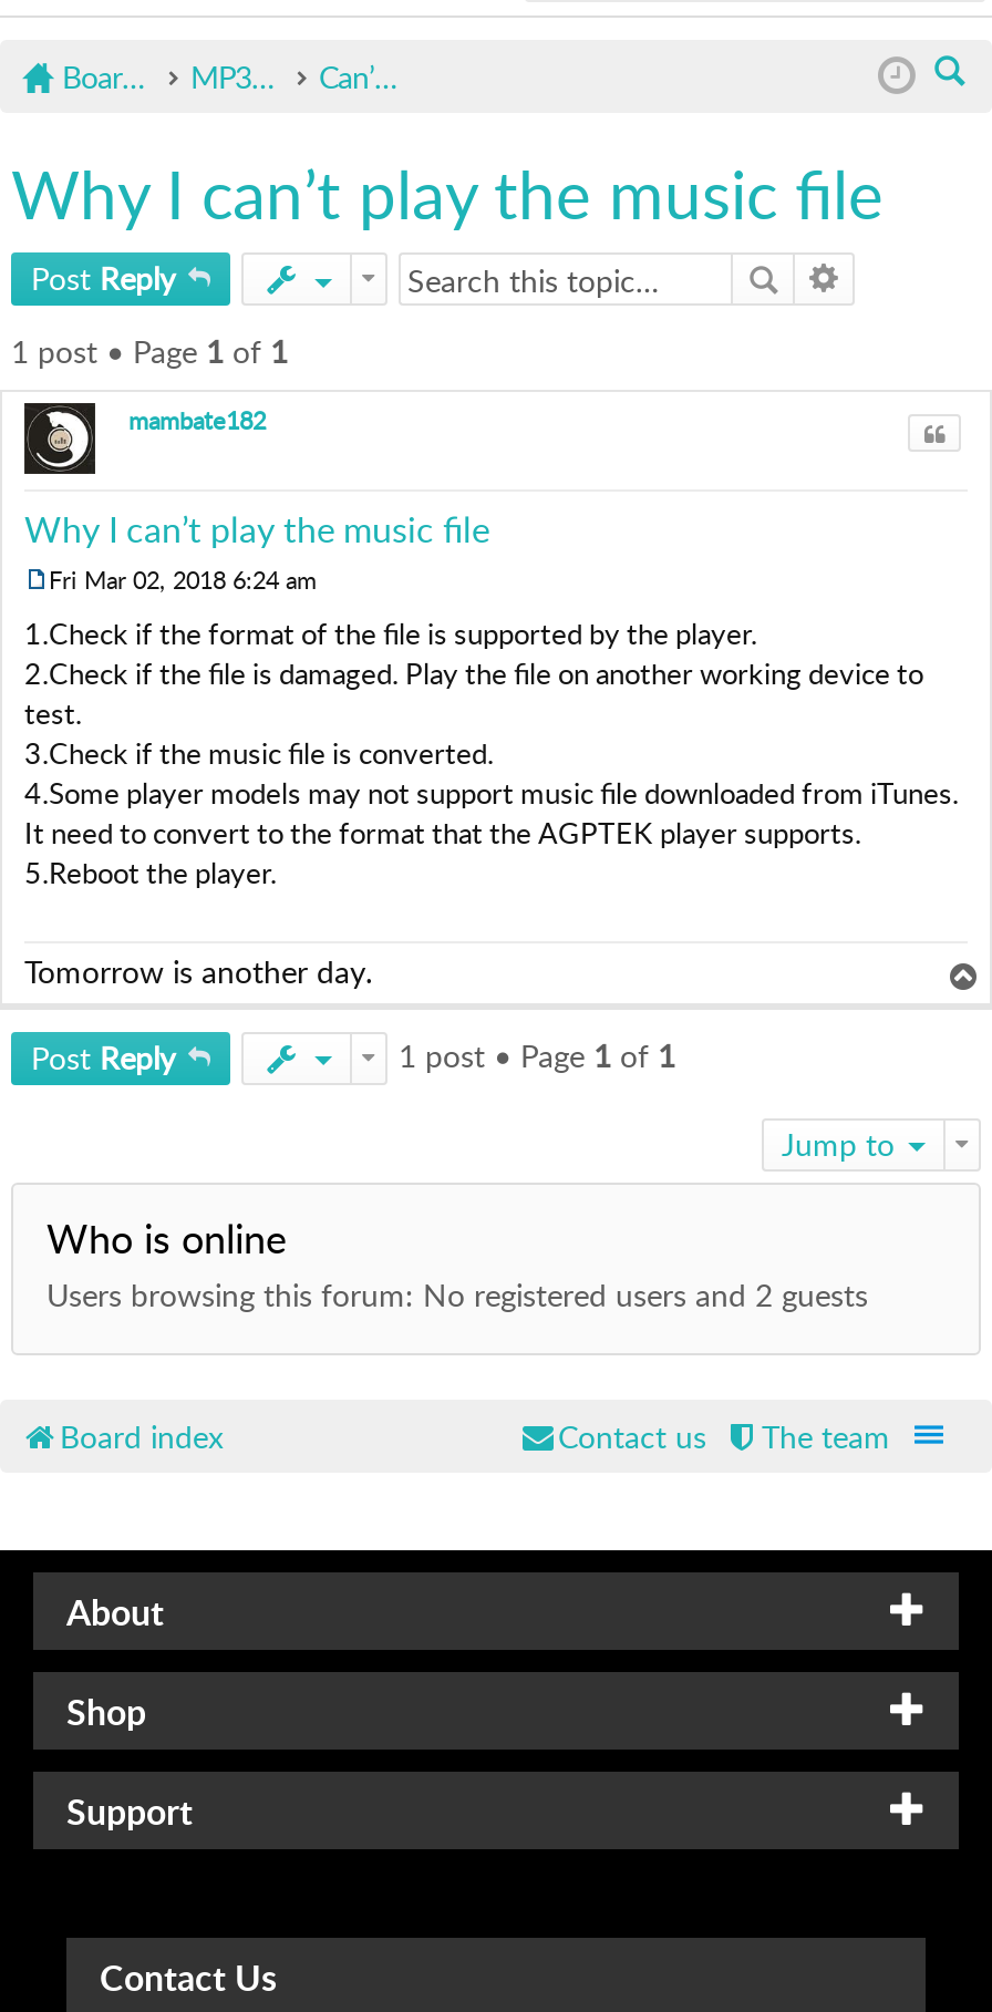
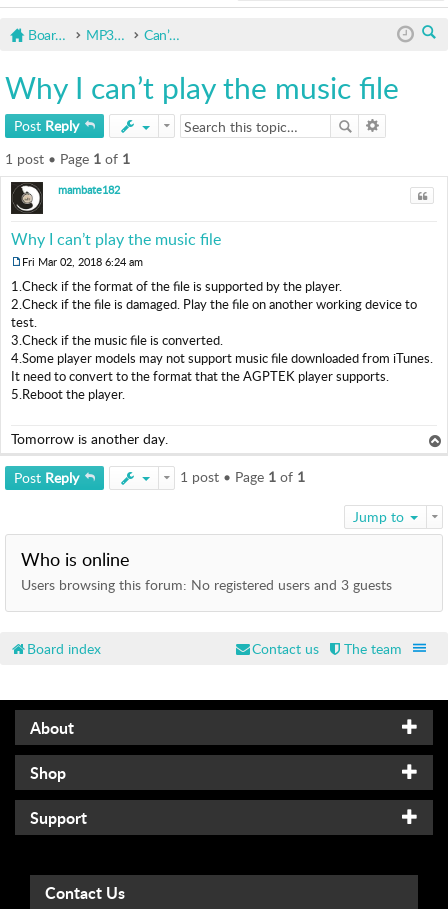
[46,1273,868,1315] Users browsing this forum: No registered users and 2 guests -> [21,575,392,594] Users browsing this forum: No registered users and 3 guests

